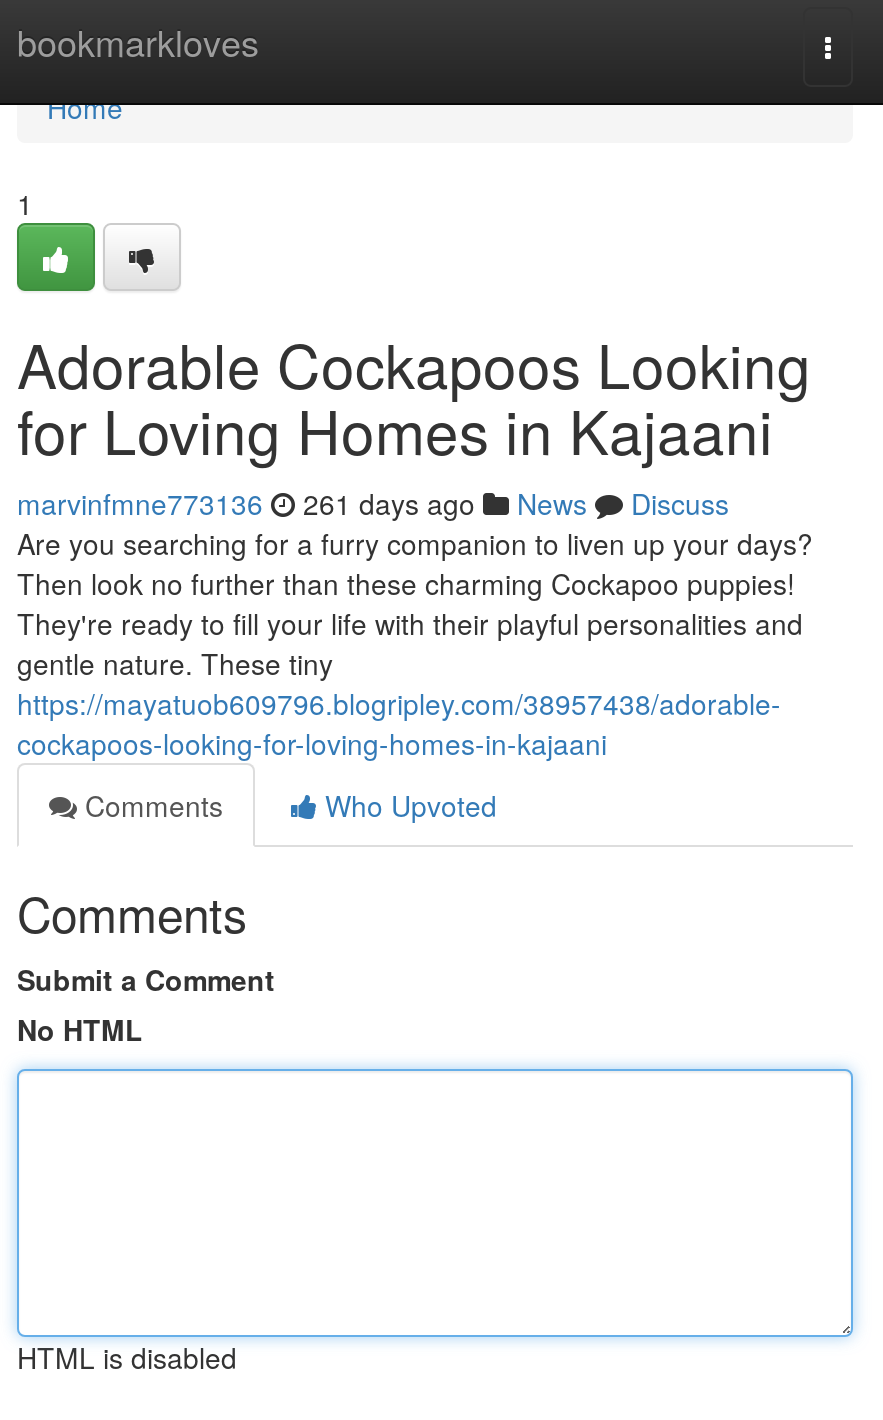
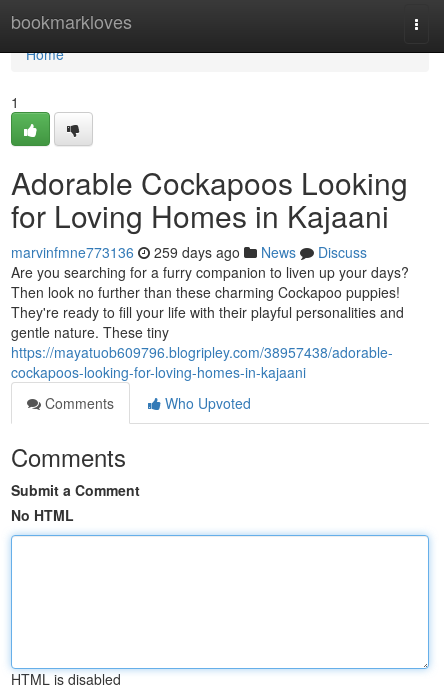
[17,483,729,523] marvinfmne773136 261 days ago News Discuss -> [11,242,367,262] marvinfmne773136 259 days ago News Discuss

